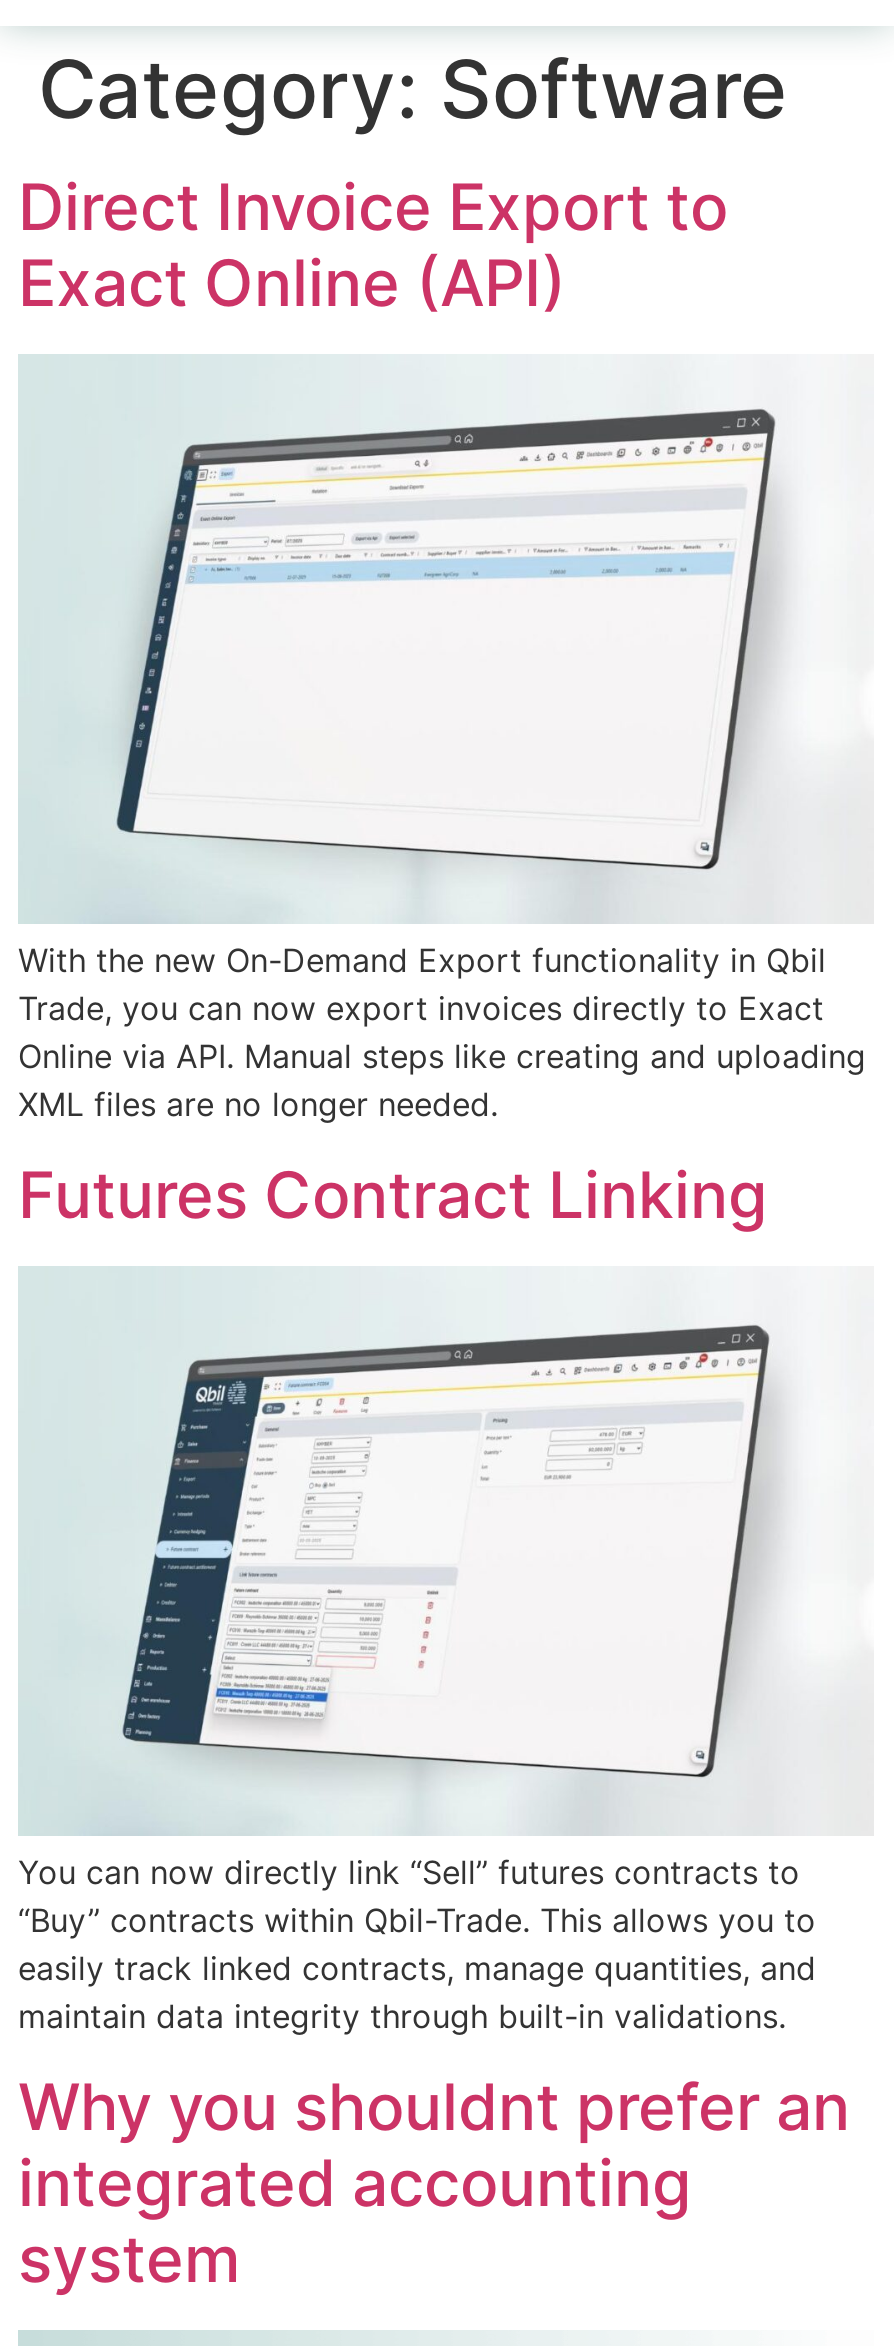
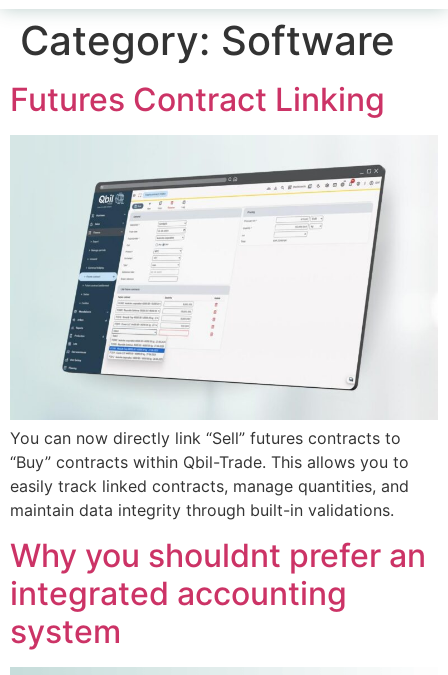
[18,168,728,322] Direct Invoice Export to | Exact Online (API) -> none
[18,358,866,1125] [image] | With the new On-Demand Export functionality in Qbil | Trade, you can now export invoices directly to Exact | Online via API. Manual steps like creating and uploading | XML files are no longer needed. -> none

